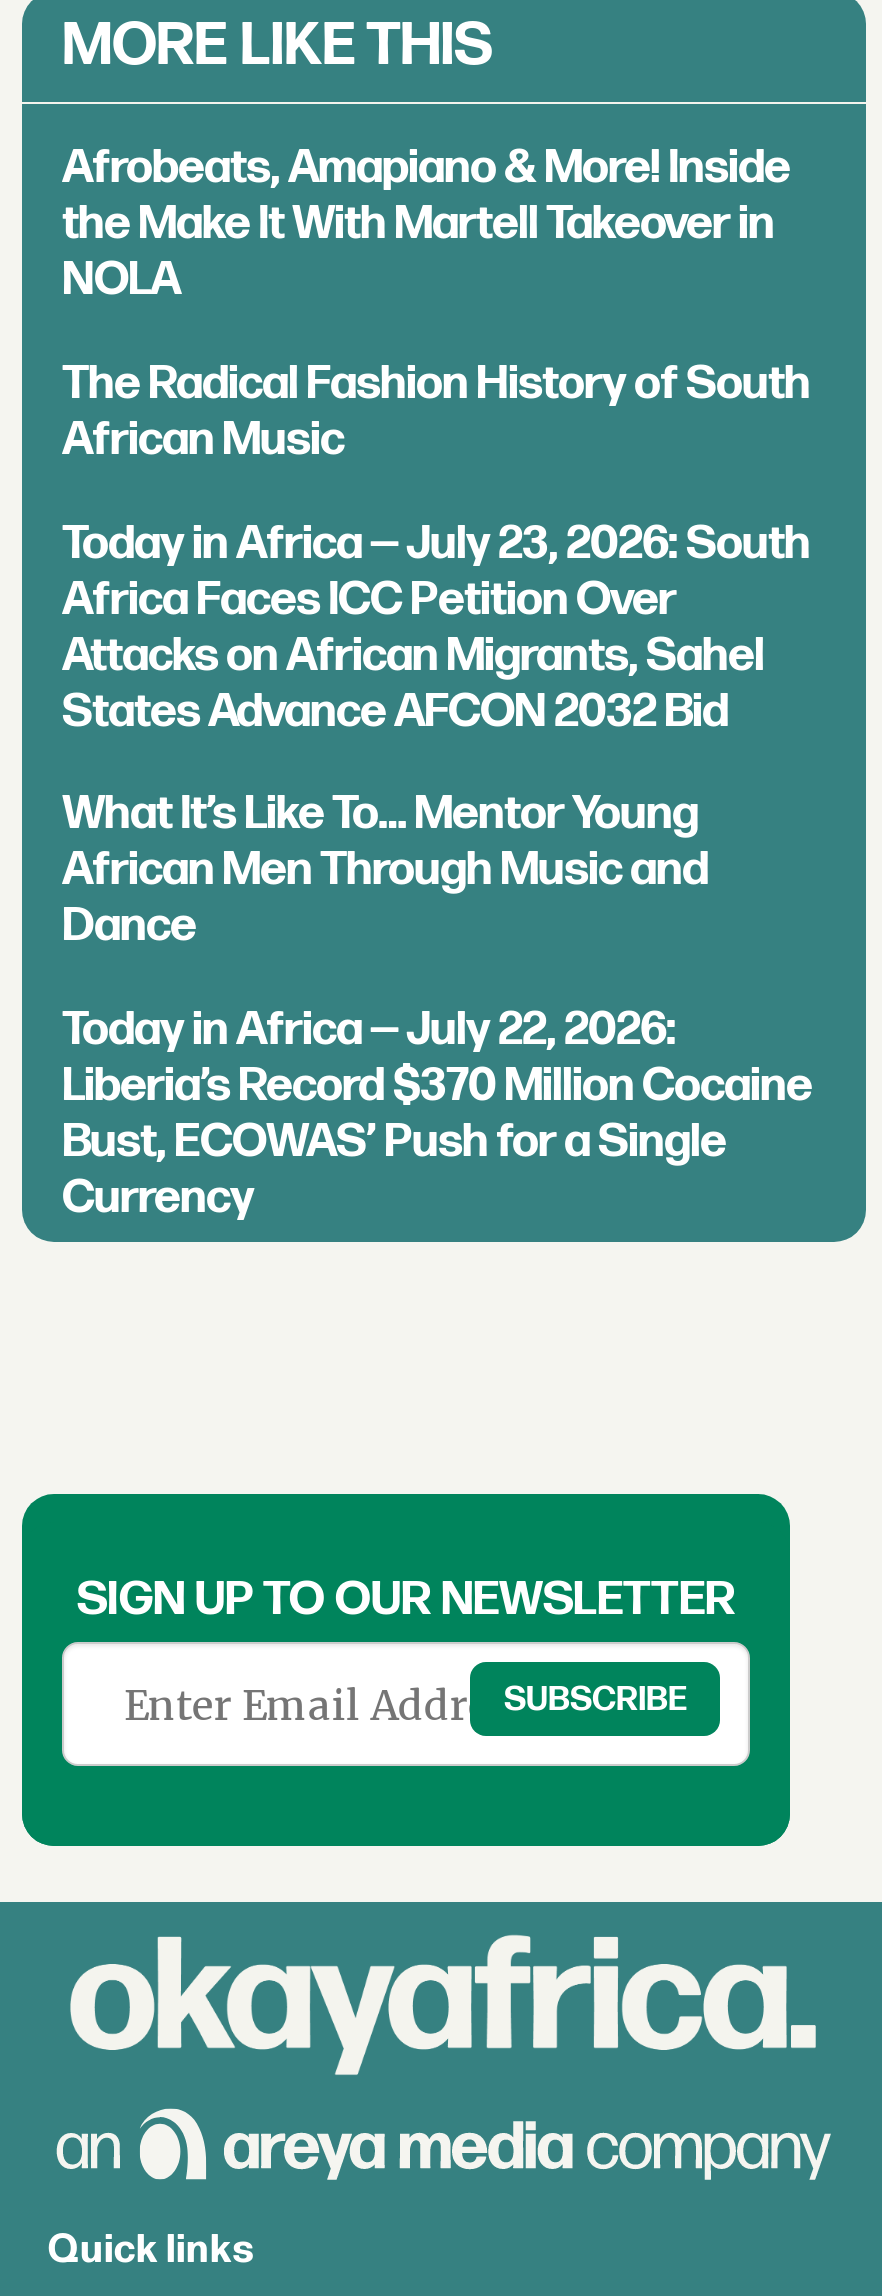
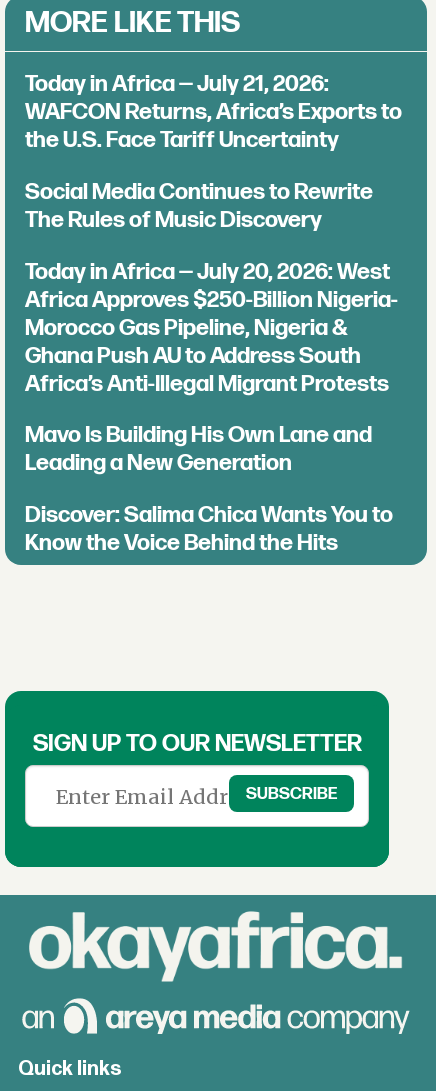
[62,139,790,307] Afrobeats, Amapiano & More! Inside | the Make It With Martell Takeover in | NOLA -> [25,70,402,154] Today in Africa — July 21, 2026: | WAFCON Returns, Africa’s Exports to | the U.S. Face Tariff Uncertainty
[62,355,810,467] The Radical Fashion History of South | African Music -> [25,178,373,234] Social Media Continues to Rewrite | The Rules of Music Discovery
[62,515,810,739] Today in Africa — July 23, 2026: South | Africa Faces ICC Petition Over | Attacks on African Migrants, Sahel | States Advance AFCON 2032 Bid -> [25,257,398,397] Today in Africa — July 20, 2026: West | Africa Approves $250-Billion Nigeria- | Morocco Gas Pipeline, Nigeria & | Ghana Push AU to Address South | Africa’s Anti-Illegal Migrant Protests
[62,787,708,955] What It’s Like To… Mentor Young | African Men Through Music and | Dance -> [25,421,372,477] Mavo Is Building His Own Lane and | Leading a New Generation
[62,1003,812,1227] Today in Africa — July 22, 2026: | Liberia’s Record $370 Million Cocaine | Bust, ECOWAS’ Push for a Single | Currency -> [25,501,393,557] Discover: Salima Chica Wants You to | Know the Voice Behind the Hits

